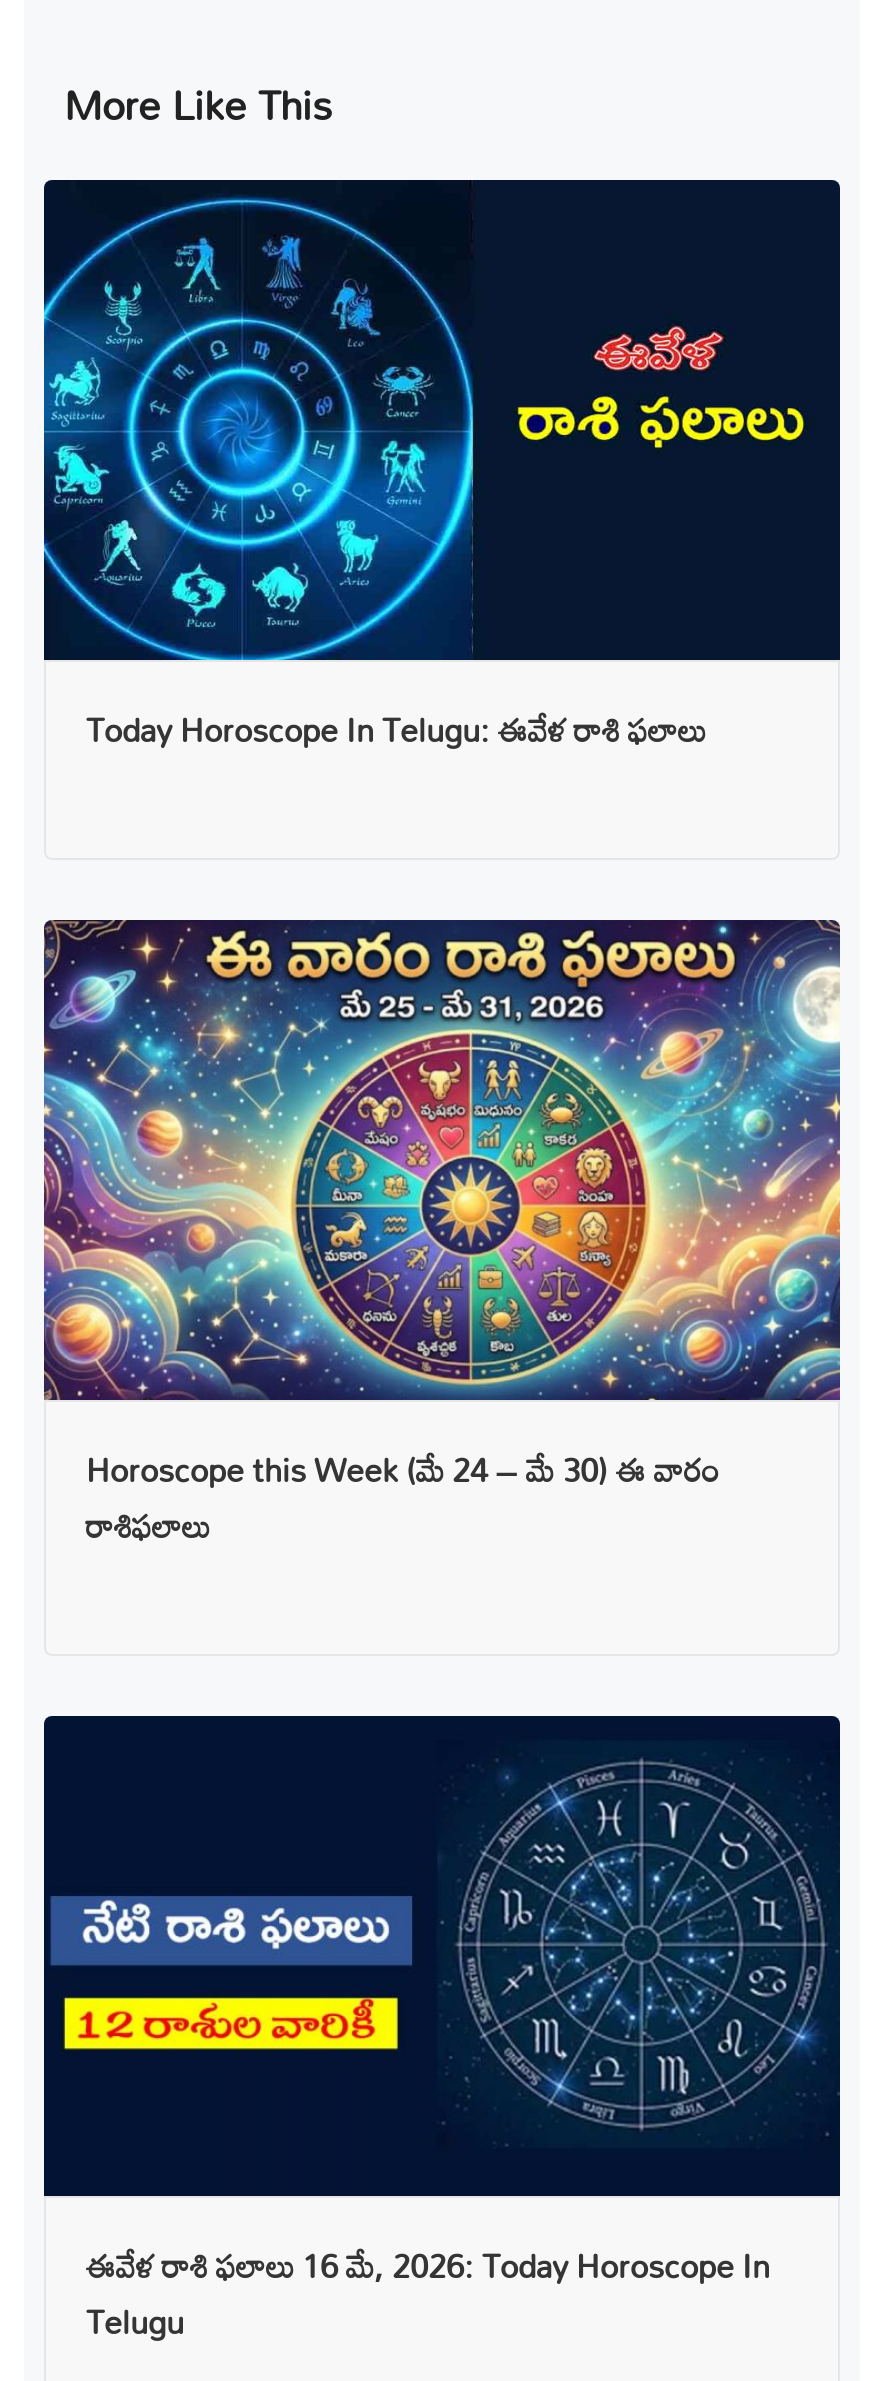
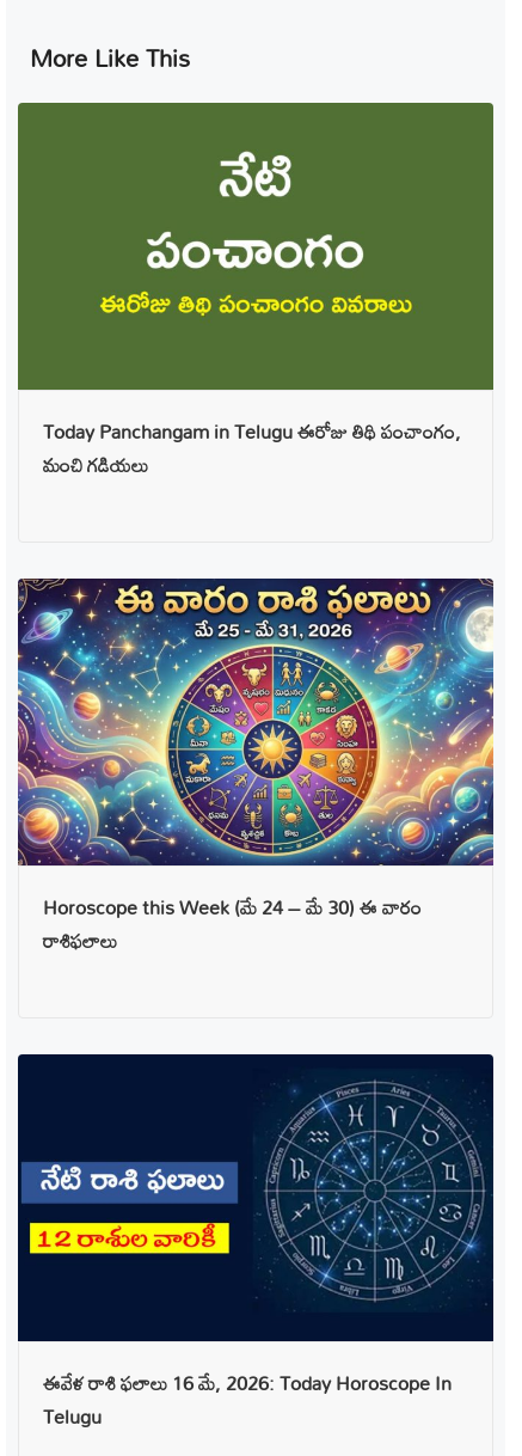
[42,180,840,762] [image] | Today Horoscope In Telugu: ఈవేళ రాశి ఫలాలు -> [18,103,493,484] [image] | Today Panchangam in Telugu ఈరోజు తిథి పంచాంగం, | మంచి గడియలు

